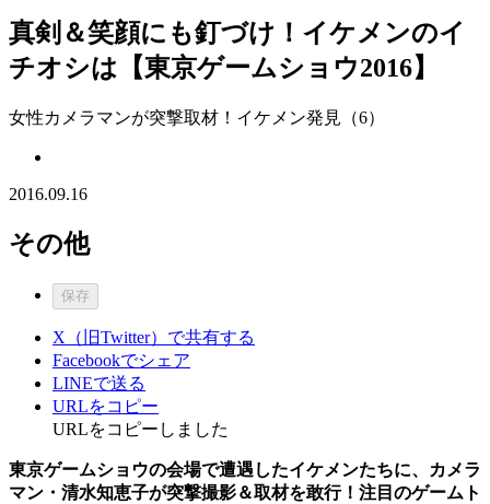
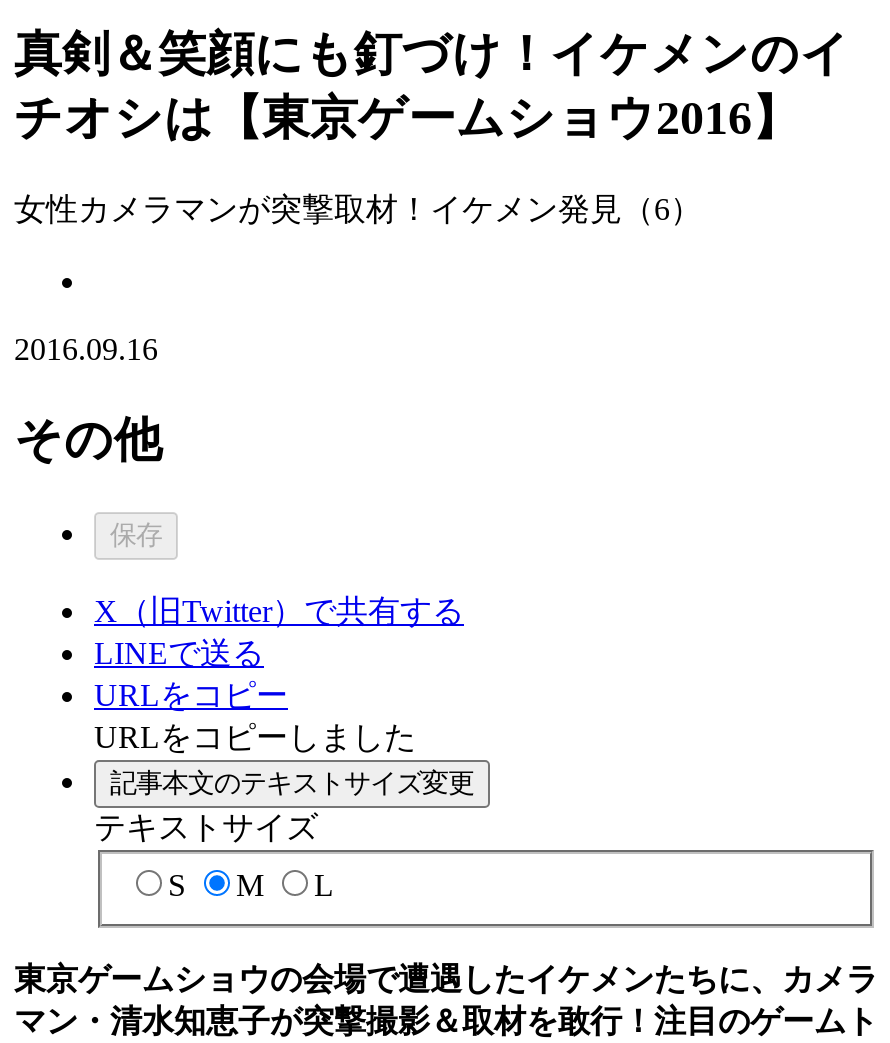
[52,351,190,369] Facebookでシェア -> none
moved [52,373,229,438] -> [94,635,416,753]: LINEで送る | URLをコピー | URLをコピーしました
none -> [94,767,474,902] 記事本文のテキストサイズ変更 | テキストサイズ | S | M | L

